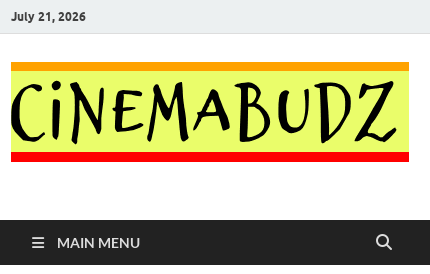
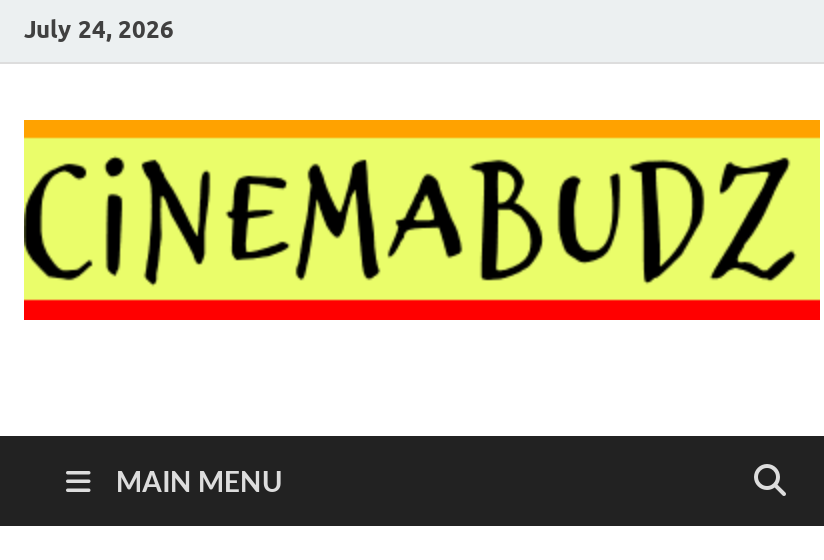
[11,8,86,23] July 21, 2026 -> [24,13,174,43] July 24, 2026

